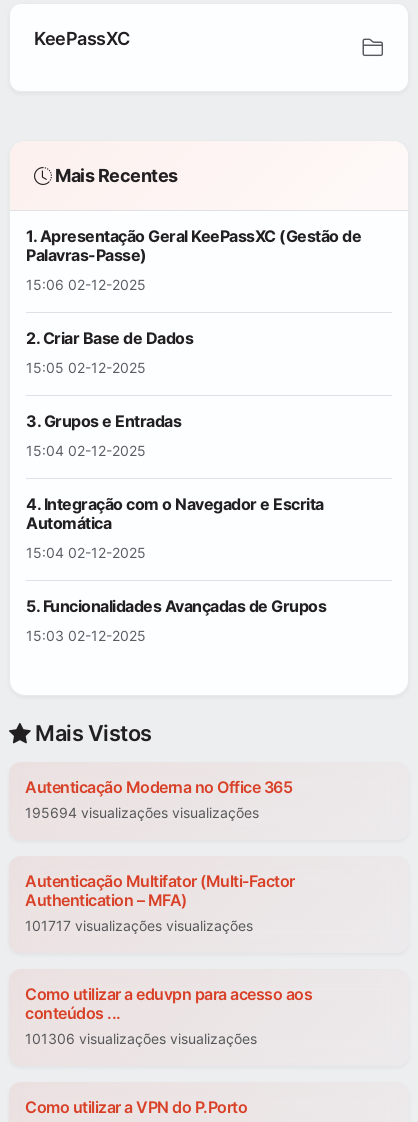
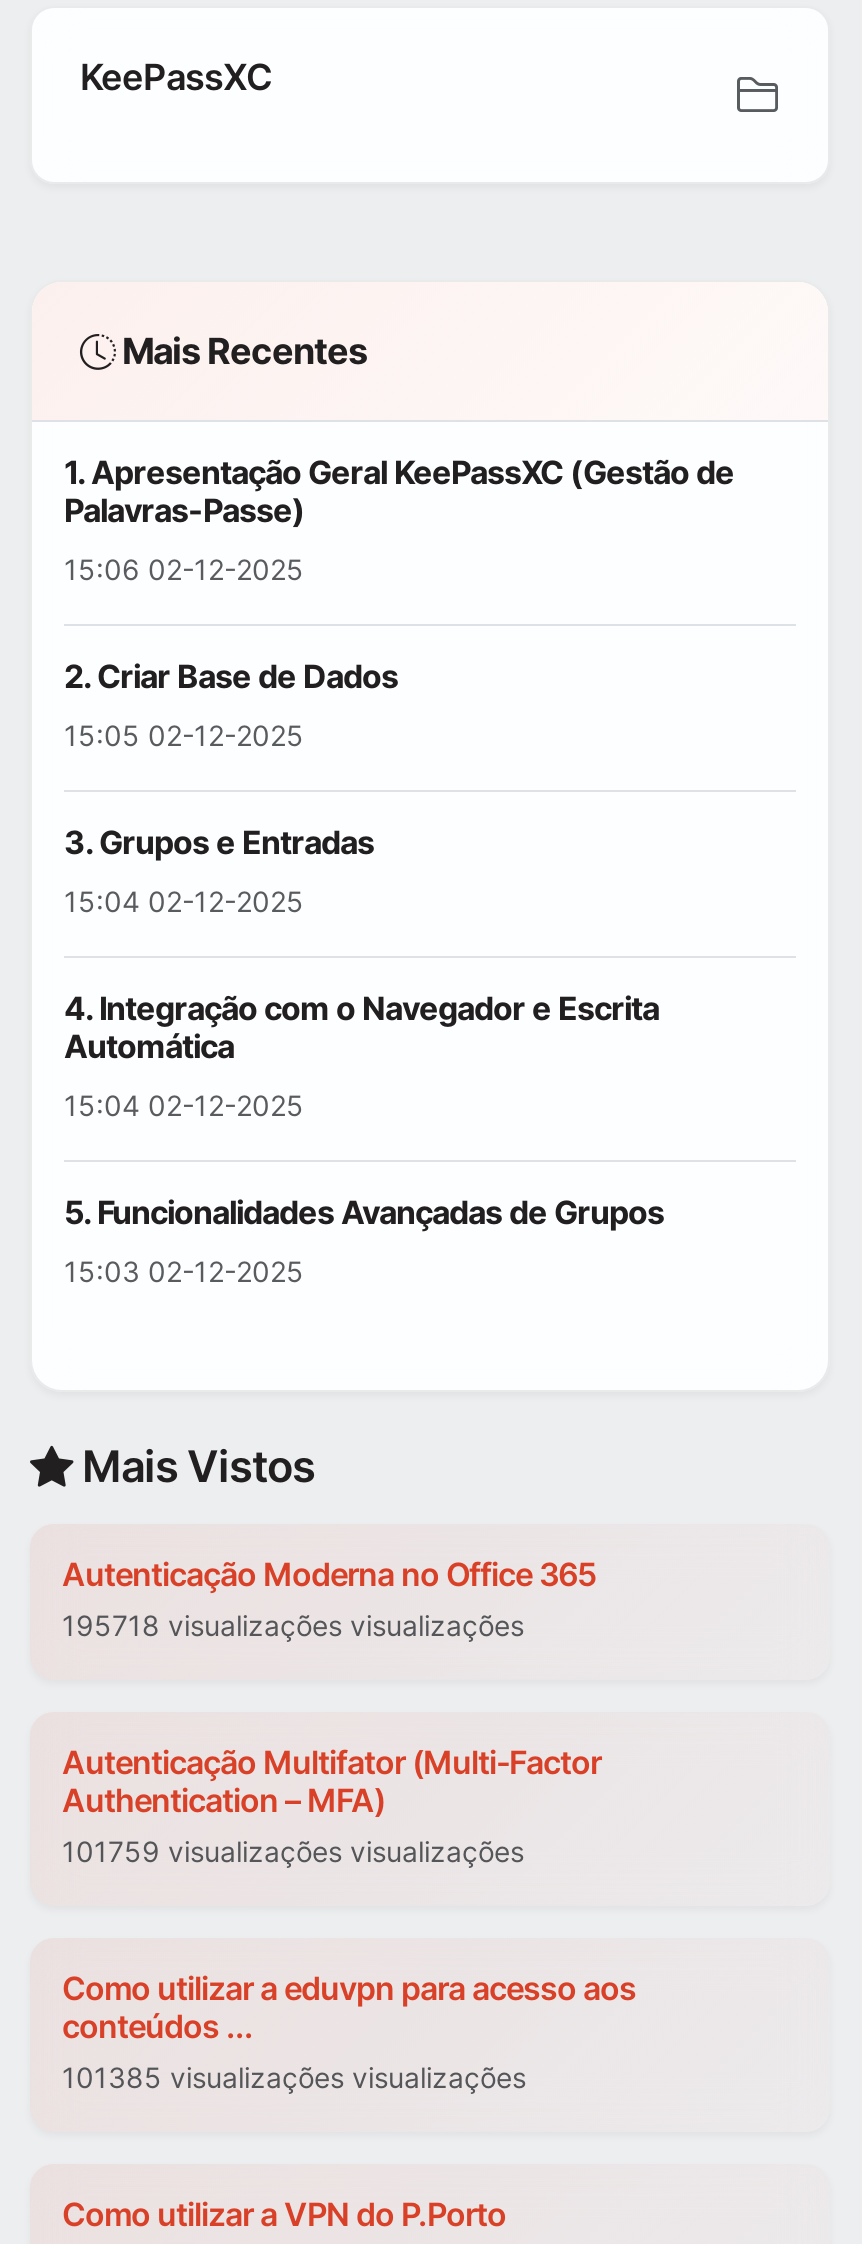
[25,804,259,821] 195694 visualizações visualizações -> [62,1609,524,1643] 195718 visualizações visualizações
[25,917,253,934] 101717 visualizações visualizações -> [62,1835,524,1869] 101759 visualizações visualizações
[25,1030,257,1047] 101306 visualizações visualizações -> [62,2061,526,2095] 101385 visualizações visualizações

